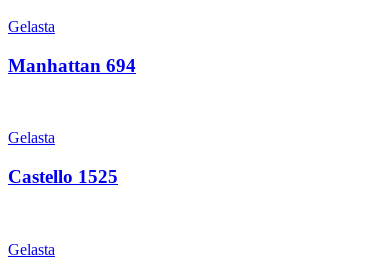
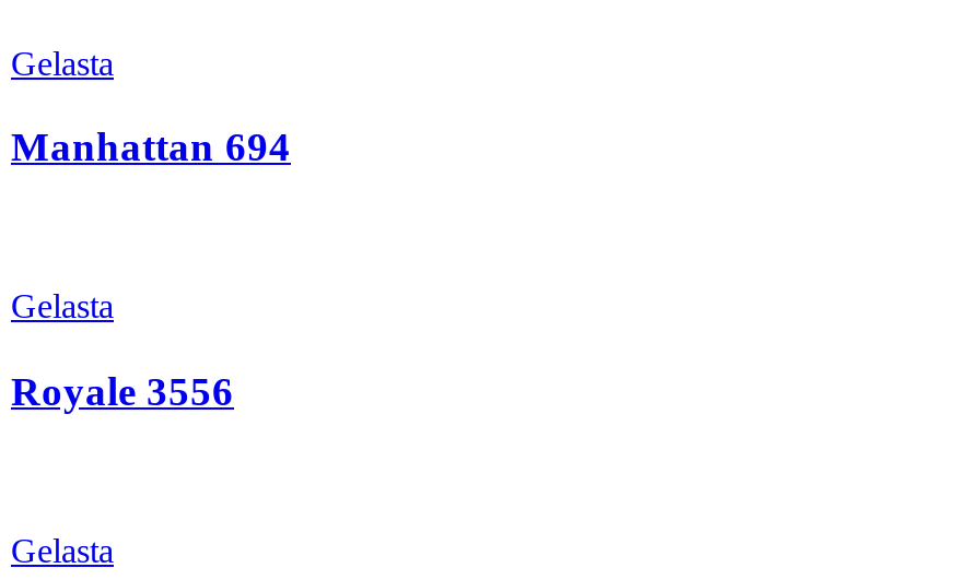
[8,166,118,187] Castello 1525 -> [11,368,234,414] Royale 3556

